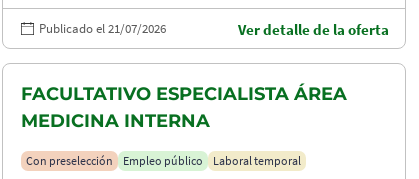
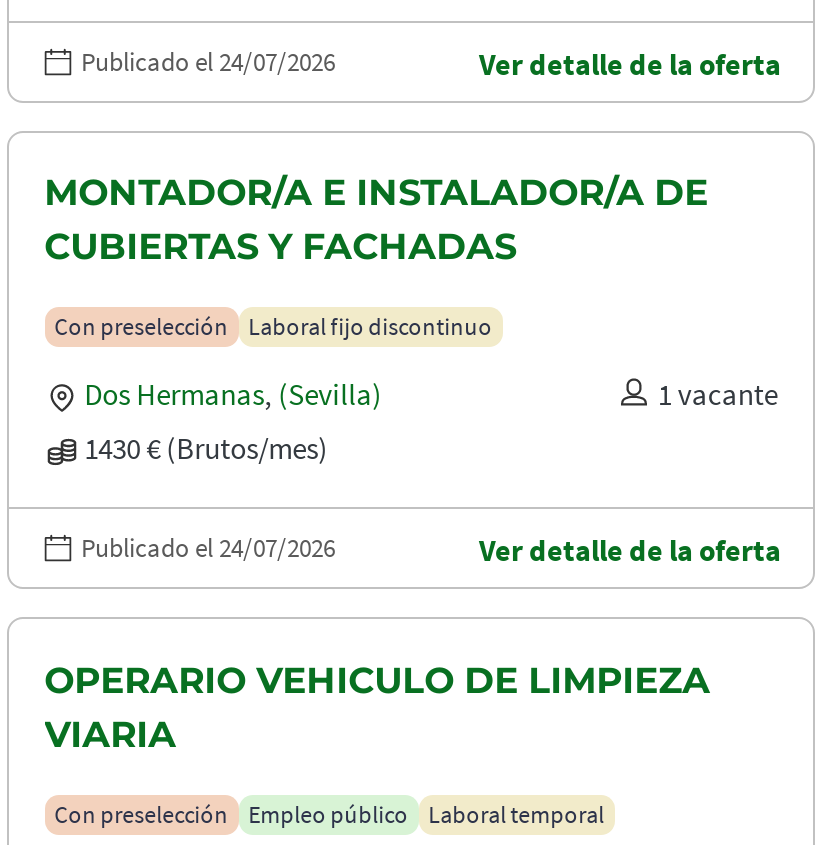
[39,20,166,37] Publicado el 21/07/2026 -> [81,44,335,78] Publicado el 24/07/2026
[21,83,347,132] FACULTATIVO ESPECIALISTA ÁREA | MEDICINA INTERNA -> [44,171,781,757] MONTADOR/A E INSTALADOR/A DE | CUBIERTAS Y FACHADAS | Con preselección | Laboral fijo discontinuo | Dos Hermanas, (Sevilla) | 1 vacante | 1430 € (Brutos/mes) | Publicado el 24/07/2026 | Ver detalle de la oferta | OPERARIO VEHICULO DE LIMPIEZA | VIARIA

